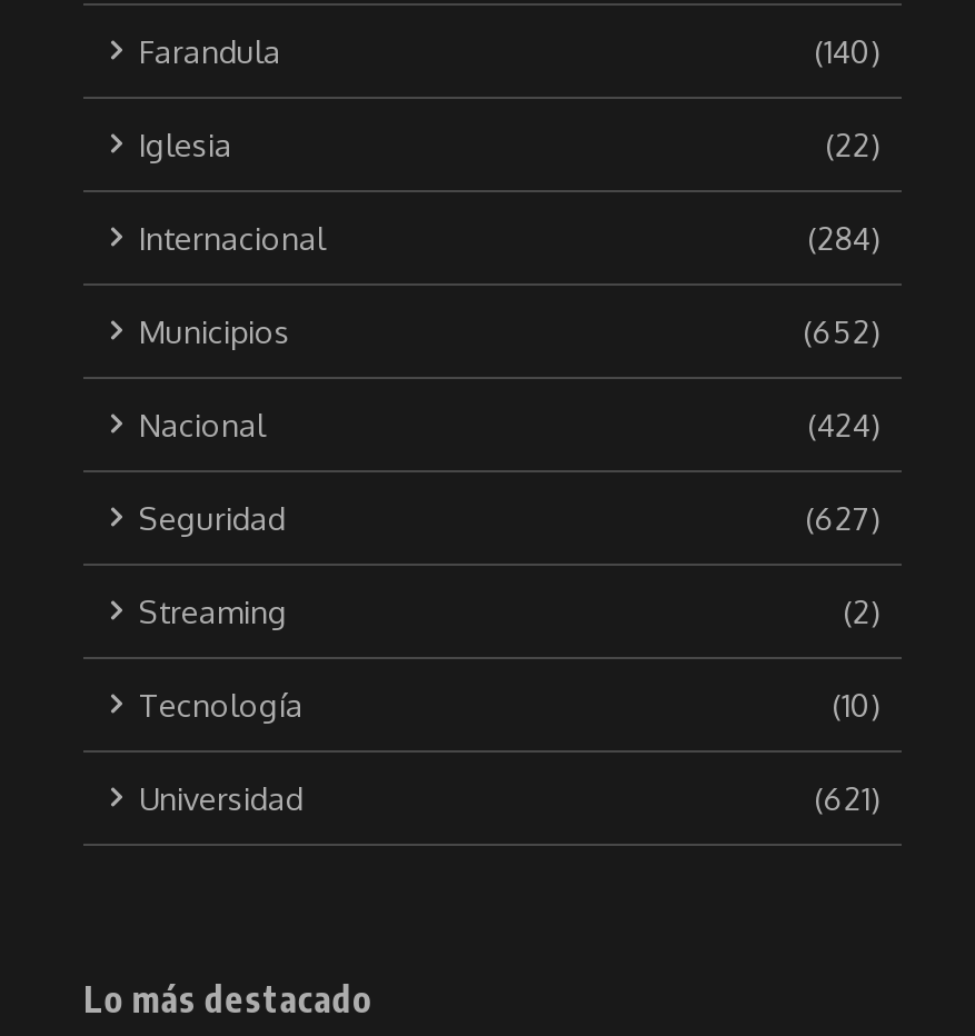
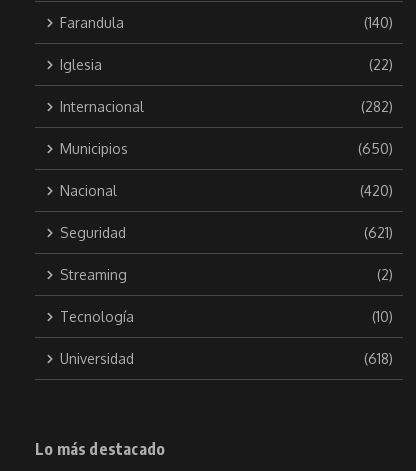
[808,218,879,256] (284) -> [361,98,393,115] (282)
[804,311,879,349] (652) -> [358,140,393,157] (650)
[808,405,879,442] (424) -> [360,182,393,199] (420)
[806,498,879,536] (627) -> [364,224,393,241] (621)
[815,778,879,816] (621) -> [364,350,393,367] (618)

